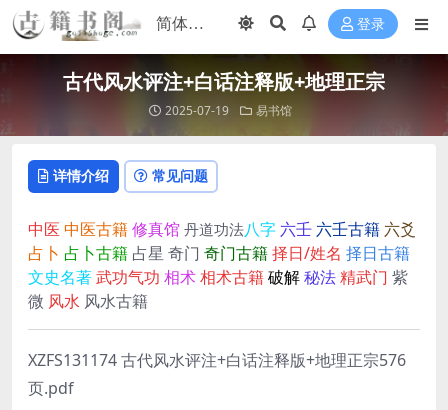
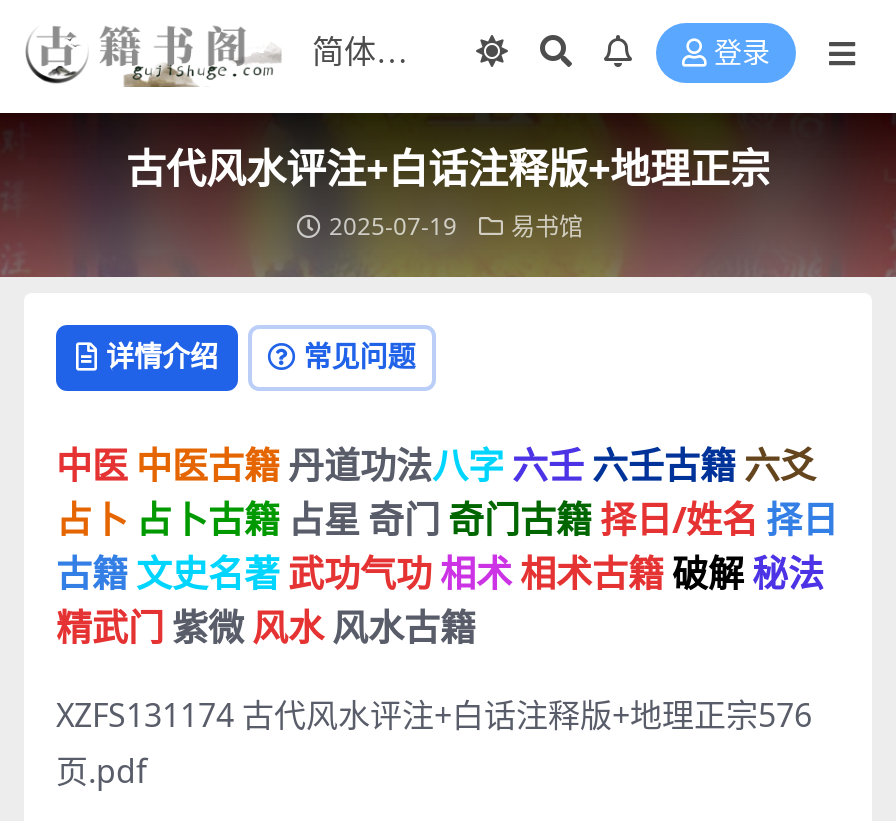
[28,218,416,312] 中医 中医古籍 修真馆 丹道功法八字 六壬 六壬古籍 六爻 | 占卜 占卜古籍 占星 奇门 奇门古籍 择日/姓名 择日古籍 | 文史名著 武功气功 相术 相术古籍 破解 秘法 精武门 紫 | 微 风水 风水古籍 -> [56,441,838,651] 中医 中医古籍 丹道功法八字 六壬 六壬古籍 六爻 | 占卜 占卜古籍 占星 奇门 奇门古籍 择日/姓名 择日 | 古籍 文史名著 武功气功 相术 相术古籍 破解 秘法 | 精武门 紫微 风水 风水古籍

